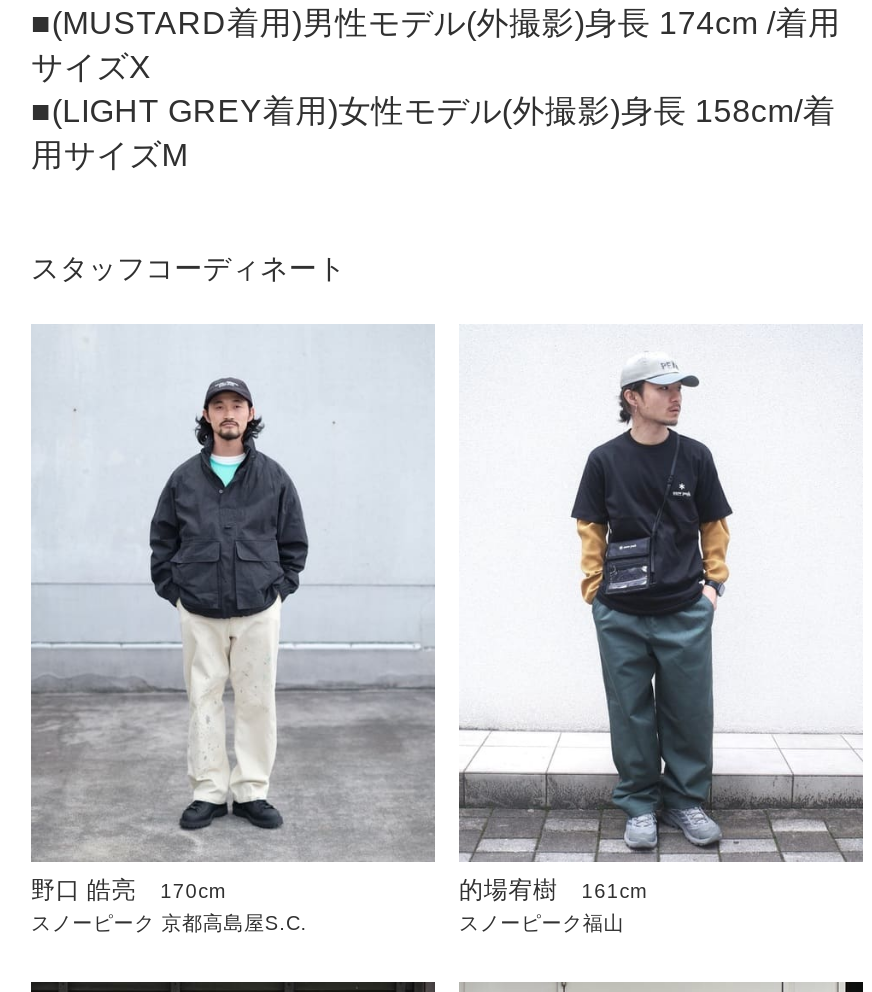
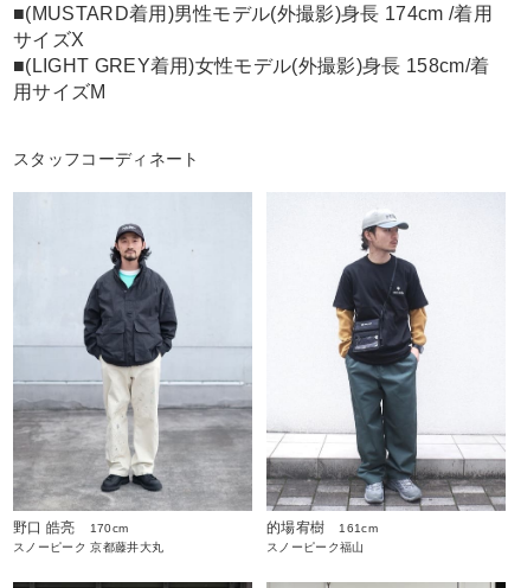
[31,913,307,935] スノーピーク 京都高島屋S.C. -> [13,541,164,554] スノーピーク 京都藤井大丸

